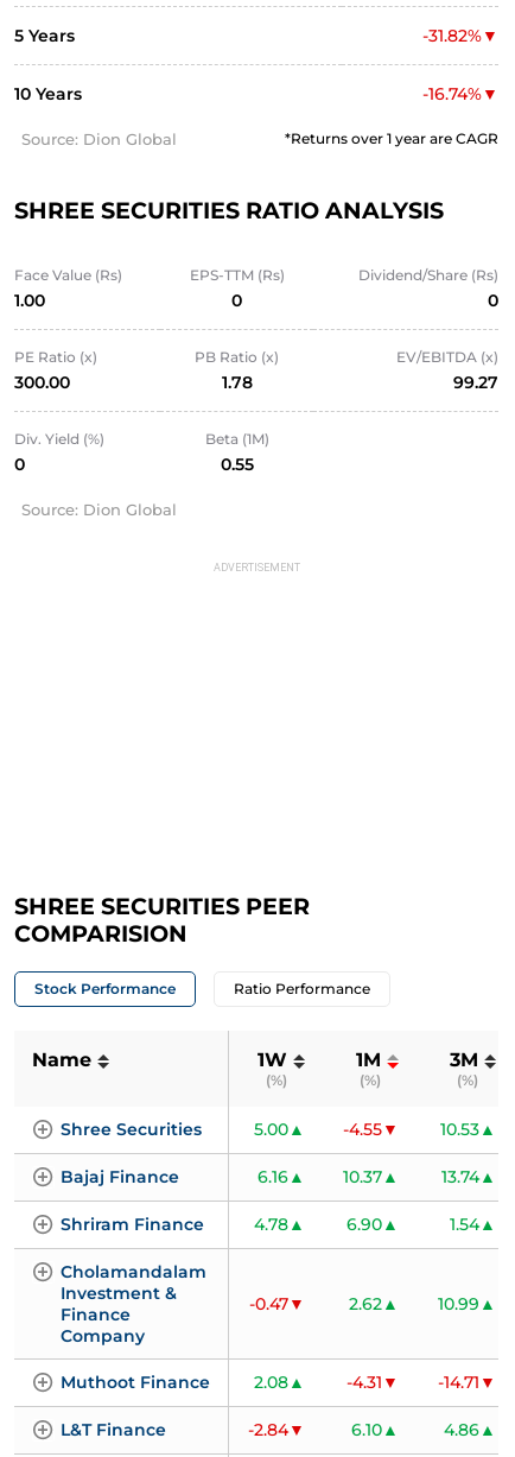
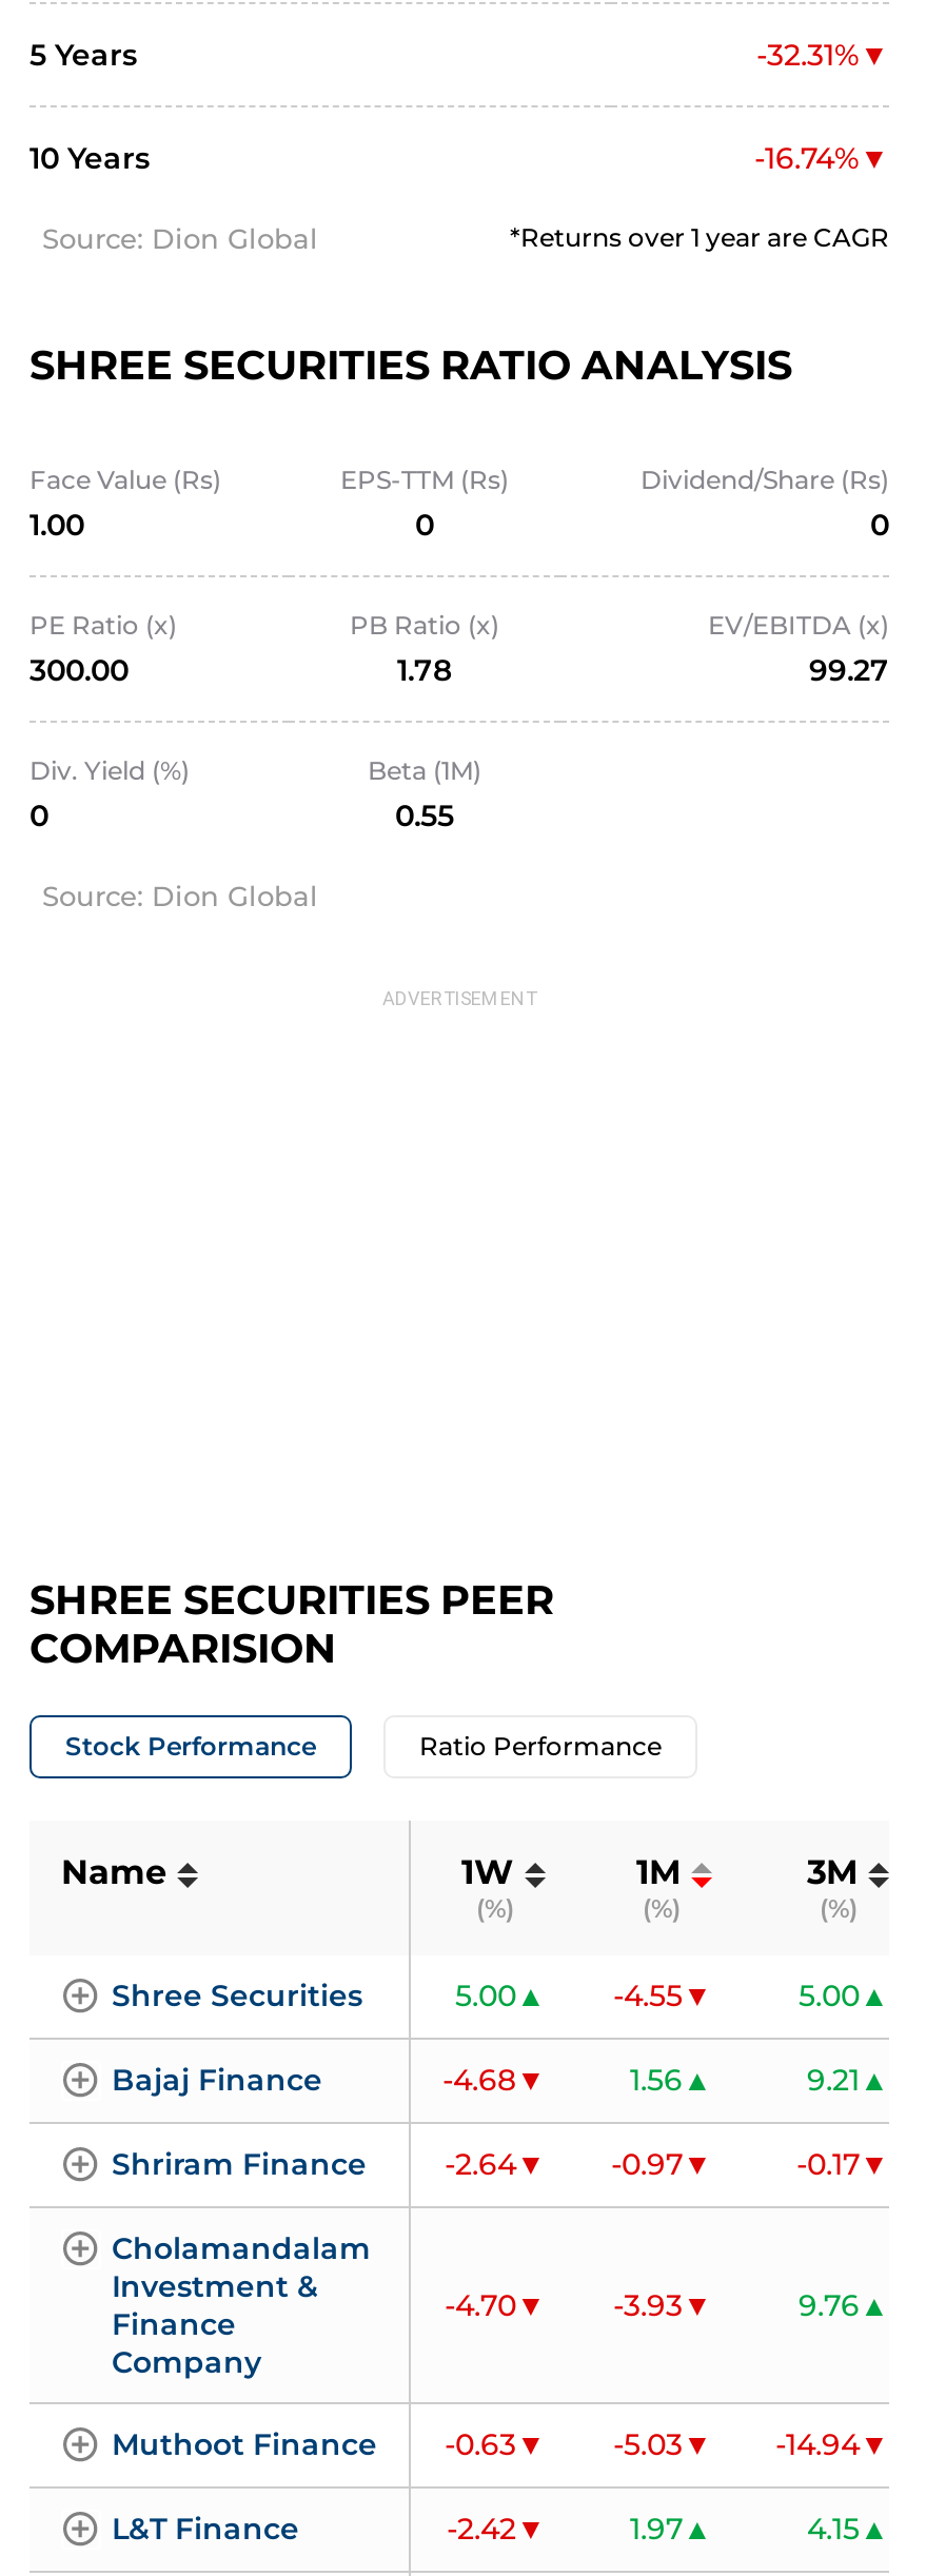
[422,25,482,46] -31.82% -> [756,35,860,73] -32.31%
[440,1118,479,1140] 10.53 -> [799,1976,860,2014] 5.00
[257,1166,288,1187] 6.16 -> [442,2060,516,2098] -4.68
[343,1166,382,1187] 10.37 -> [630,2060,683,2098] 1.56
[441,1166,479,1187] 13.74 -> [807,2060,860,2098] 9.21
[254,1213,288,1235] 4.78 -> [445,2145,516,2183] -2.64
[346,1213,382,1235] 6.90 -> [611,2145,683,2183] -0.97
[450,1213,479,1235] 1.54 -> [796,2145,860,2183] -0.17
[249,1293,288,1314] -0.47 -> [445,2286,516,2324] -4.70
[349,1293,382,1314] 2.62 -> [613,2286,683,2324] -3.93
[438,1293,479,1314] 10.99 -> [799,2286,860,2324] 9.76
[254,1371,288,1393] 2.08 -> [445,2425,516,2463] -0.63
[346,1371,382,1393] -4.31 -> [613,2425,683,2463] -5.03
[438,1371,479,1393] -14.71 -> [775,2425,860,2463] -14.94
[248,1419,288,1440] -2.84 -> [447,2509,516,2547] -2.42
[351,1419,382,1440] 6.10 -> [630,2509,683,2547] 1.97
[444,1419,479,1440] 4.86 -> [807,2509,860,2547] 4.15

